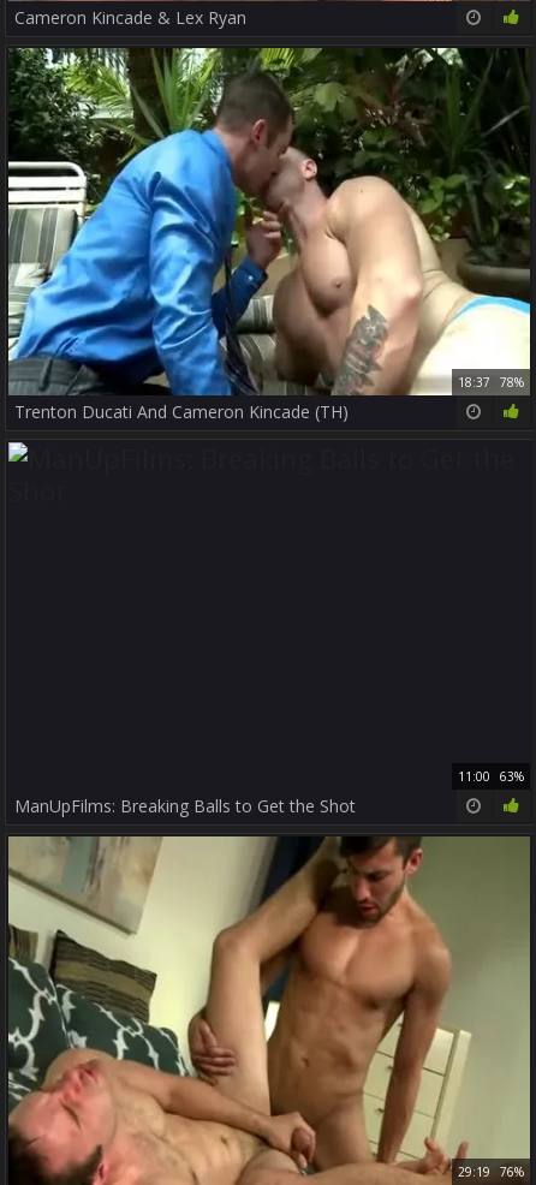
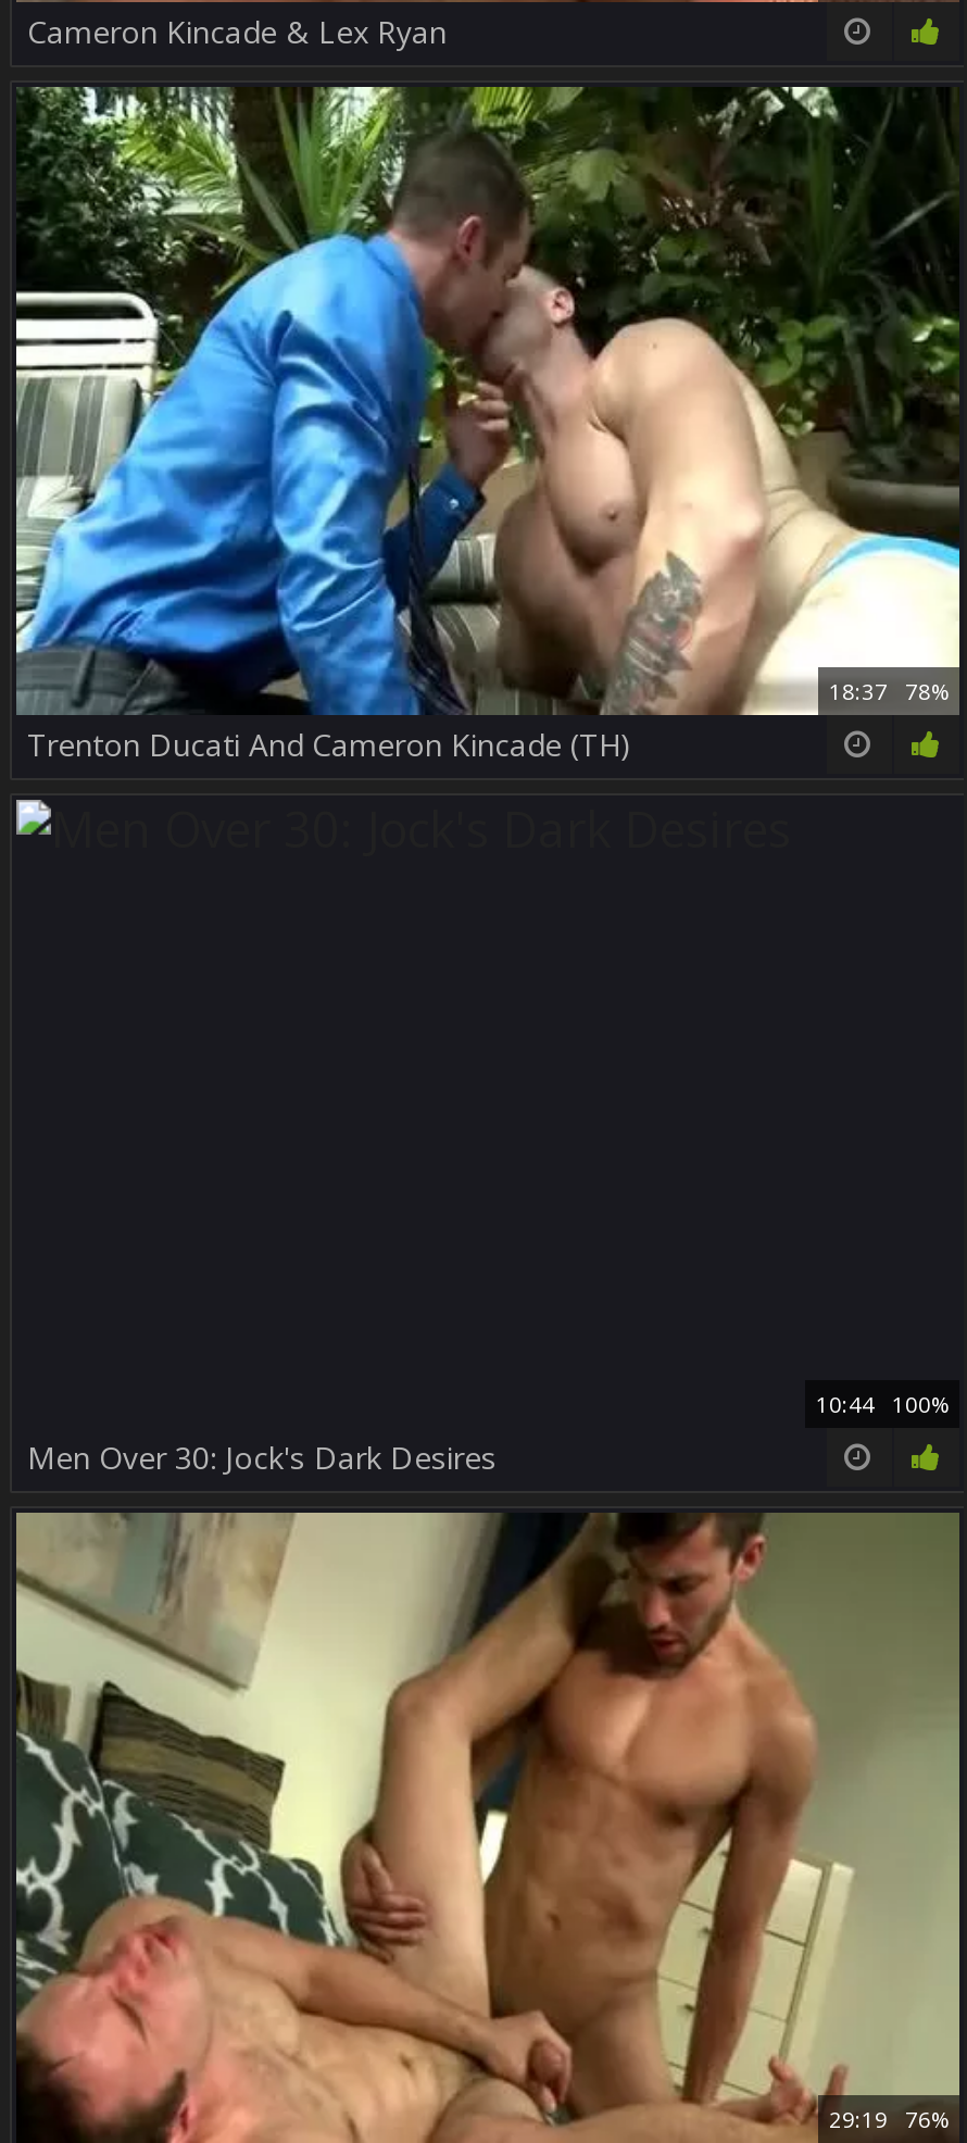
[14,768,524,818] 11:00 63% | ManUpFilms: Breaking Balls to Get the Shot -> [27,1390,949,1479] 10:44 100% | Men Over 30: Jock's Dark Desires

